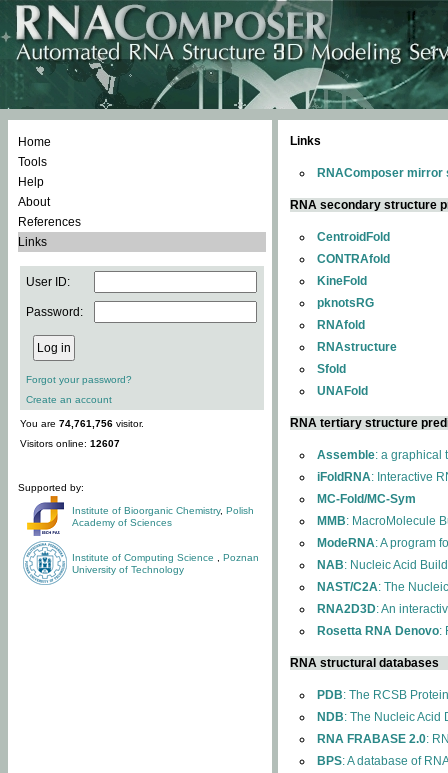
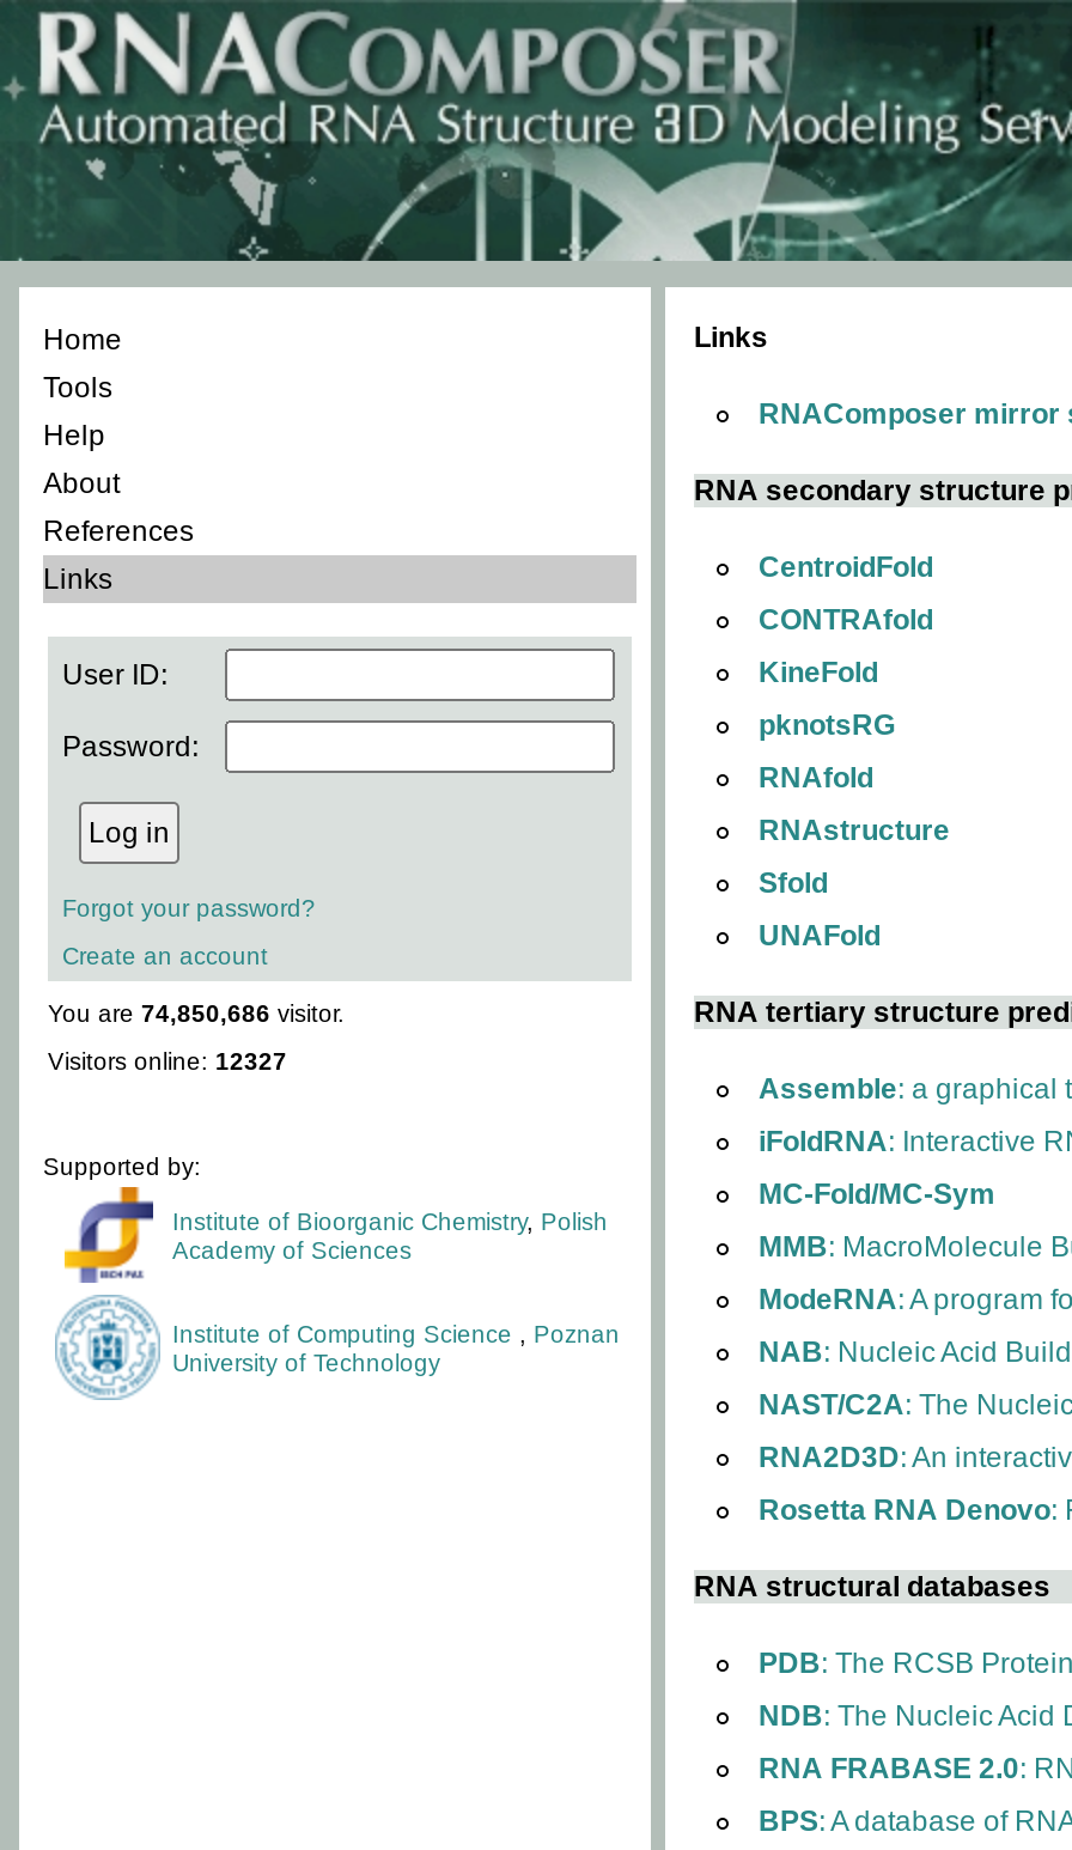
[20,418,144,429] You are 74,761,756 visitor. -> [48,1000,345,1027] You are 74,850,686 visitor.
[20,438,120,449] Visitors online: 12607 -> [48,1048,287,1075] Visitors online: 12327

